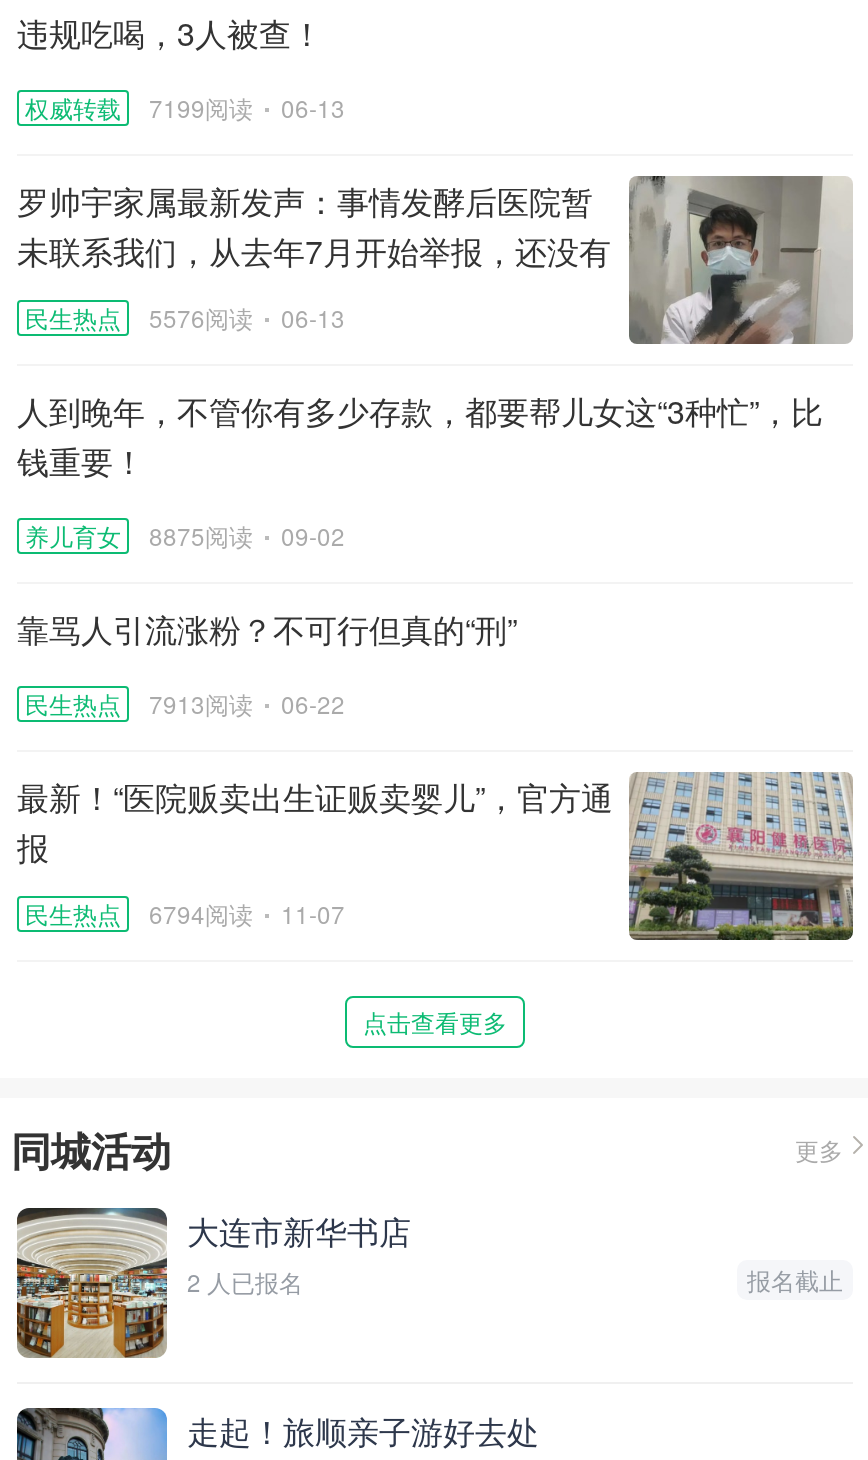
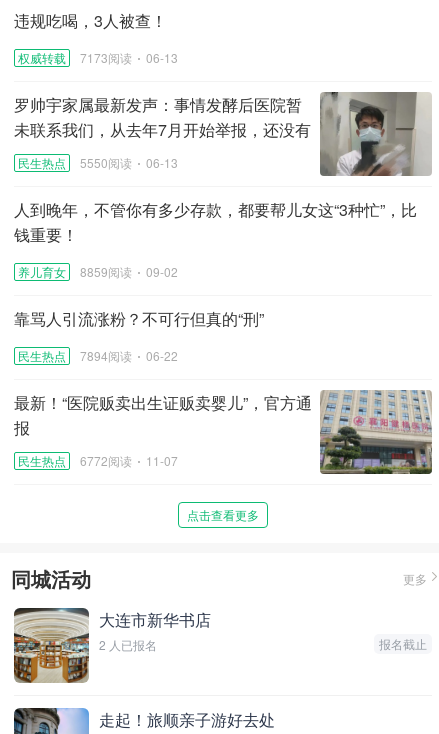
[25,91,345,125] 权威转载 7199阅读 06-13 -> [18,49,178,66] 权威转载 7173阅读 06-13
[149,301,253,335] 5576阅读 -> [80,154,132,171] 5550阅读
[25,519,345,553] 养儿育女 8875阅读 09-02 -> [18,263,178,280] 养儿育女 8859阅读 09-02
[25,687,345,721] 民生热点 7913阅读 06-22 -> [18,347,178,364] 民生热点 7894阅读 06-22
[25,897,345,931] 民生热点 6794阅读 11-07 -> [18,452,178,469] 民生热点 6772阅读 11-07

